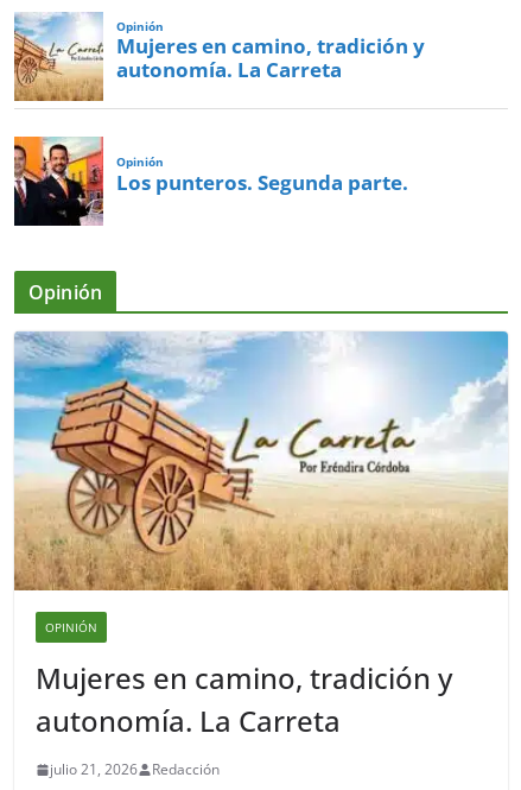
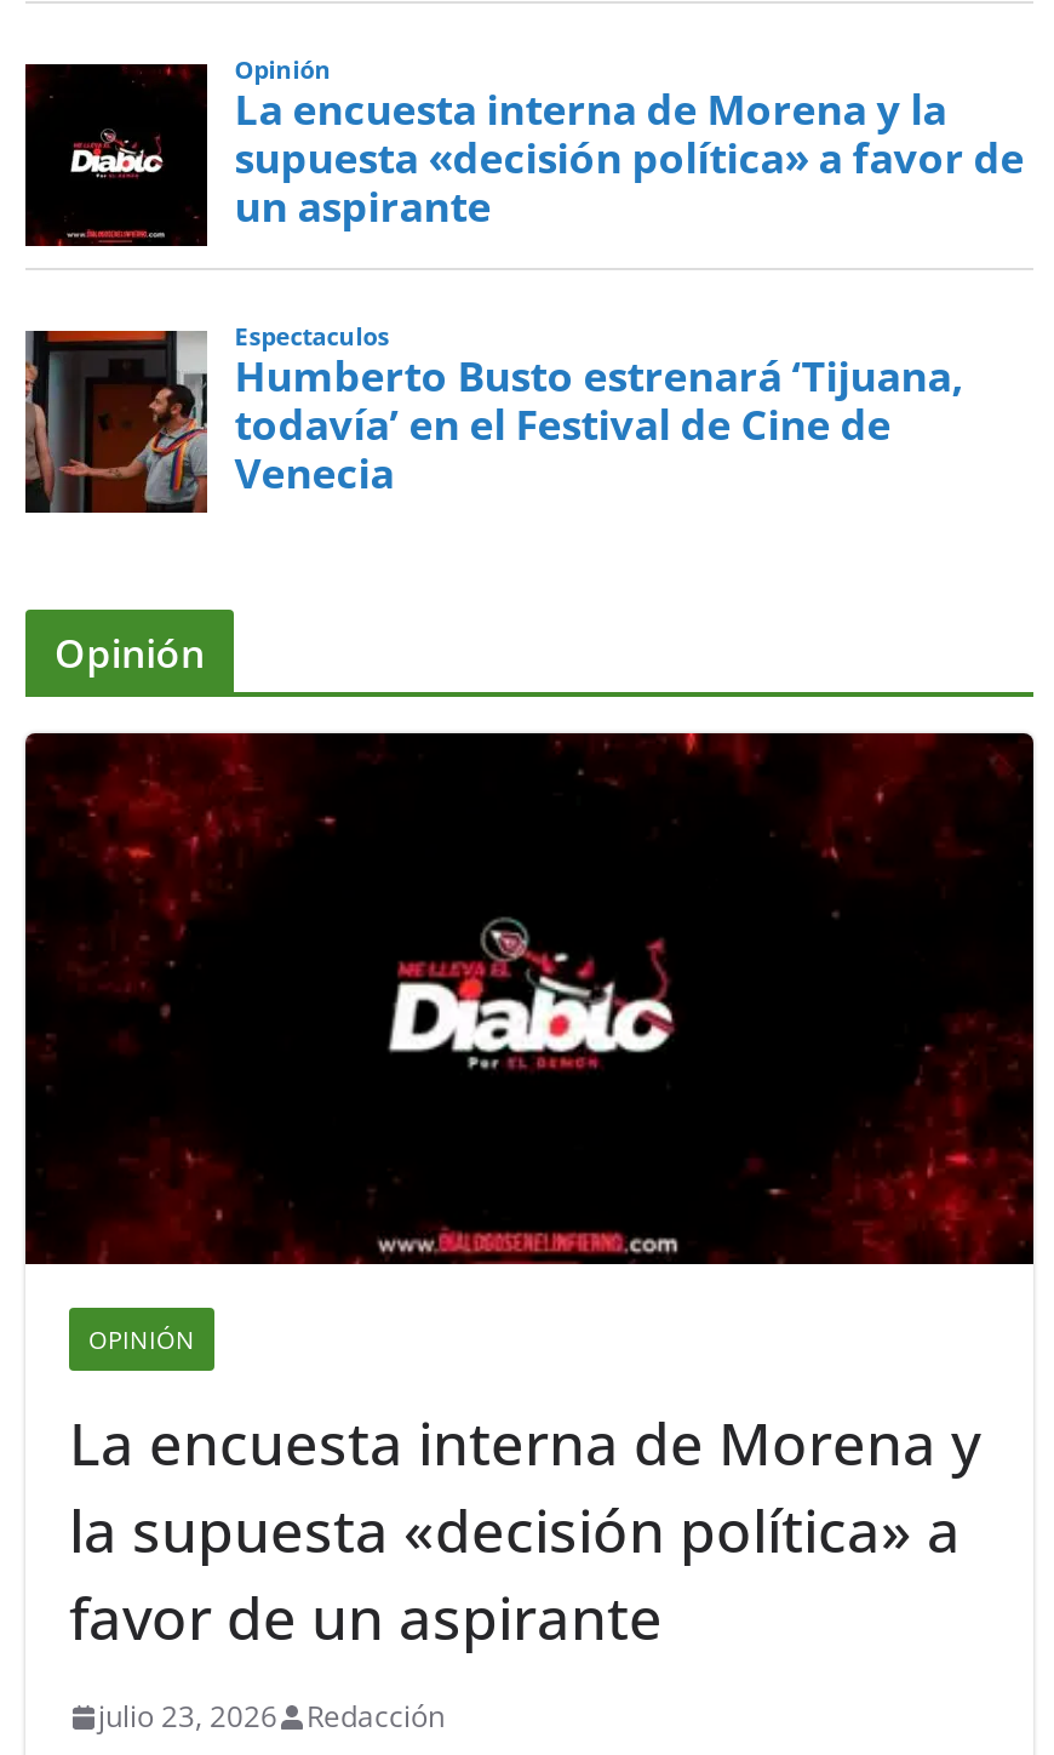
[13,12,425,102] [image] | Mujeres en camino, tradición y | autonomía. La Carreta -> [23,44,1024,250] [image] | La encuesta interna de Morena y la | supuesta «decisión política» a favor de | un aspirante
[13,135,408,227] [image] | Opinión | Los punteros. Segunda parte. -> [23,320,964,516] [image] | Espectaculos | Humberto Busto estrenará ‘Tijuana, | todavía’ en el Festival de Cine de | Venecia
[13,330,509,592] [image] -> [23,730,1036,1268] [image]
[36,659,452,741] Mujeres en camino, tradición y | autonomía. La Carreta -> [69,1403,980,1657] La encuesta interna de Morena y | la supuesta «decisión política» a | favor de un aspirante
[50,760,220,780] julio 21, 2026 Redacción -> [98,1696,445,1737] julio 23, 2026 Redacción

